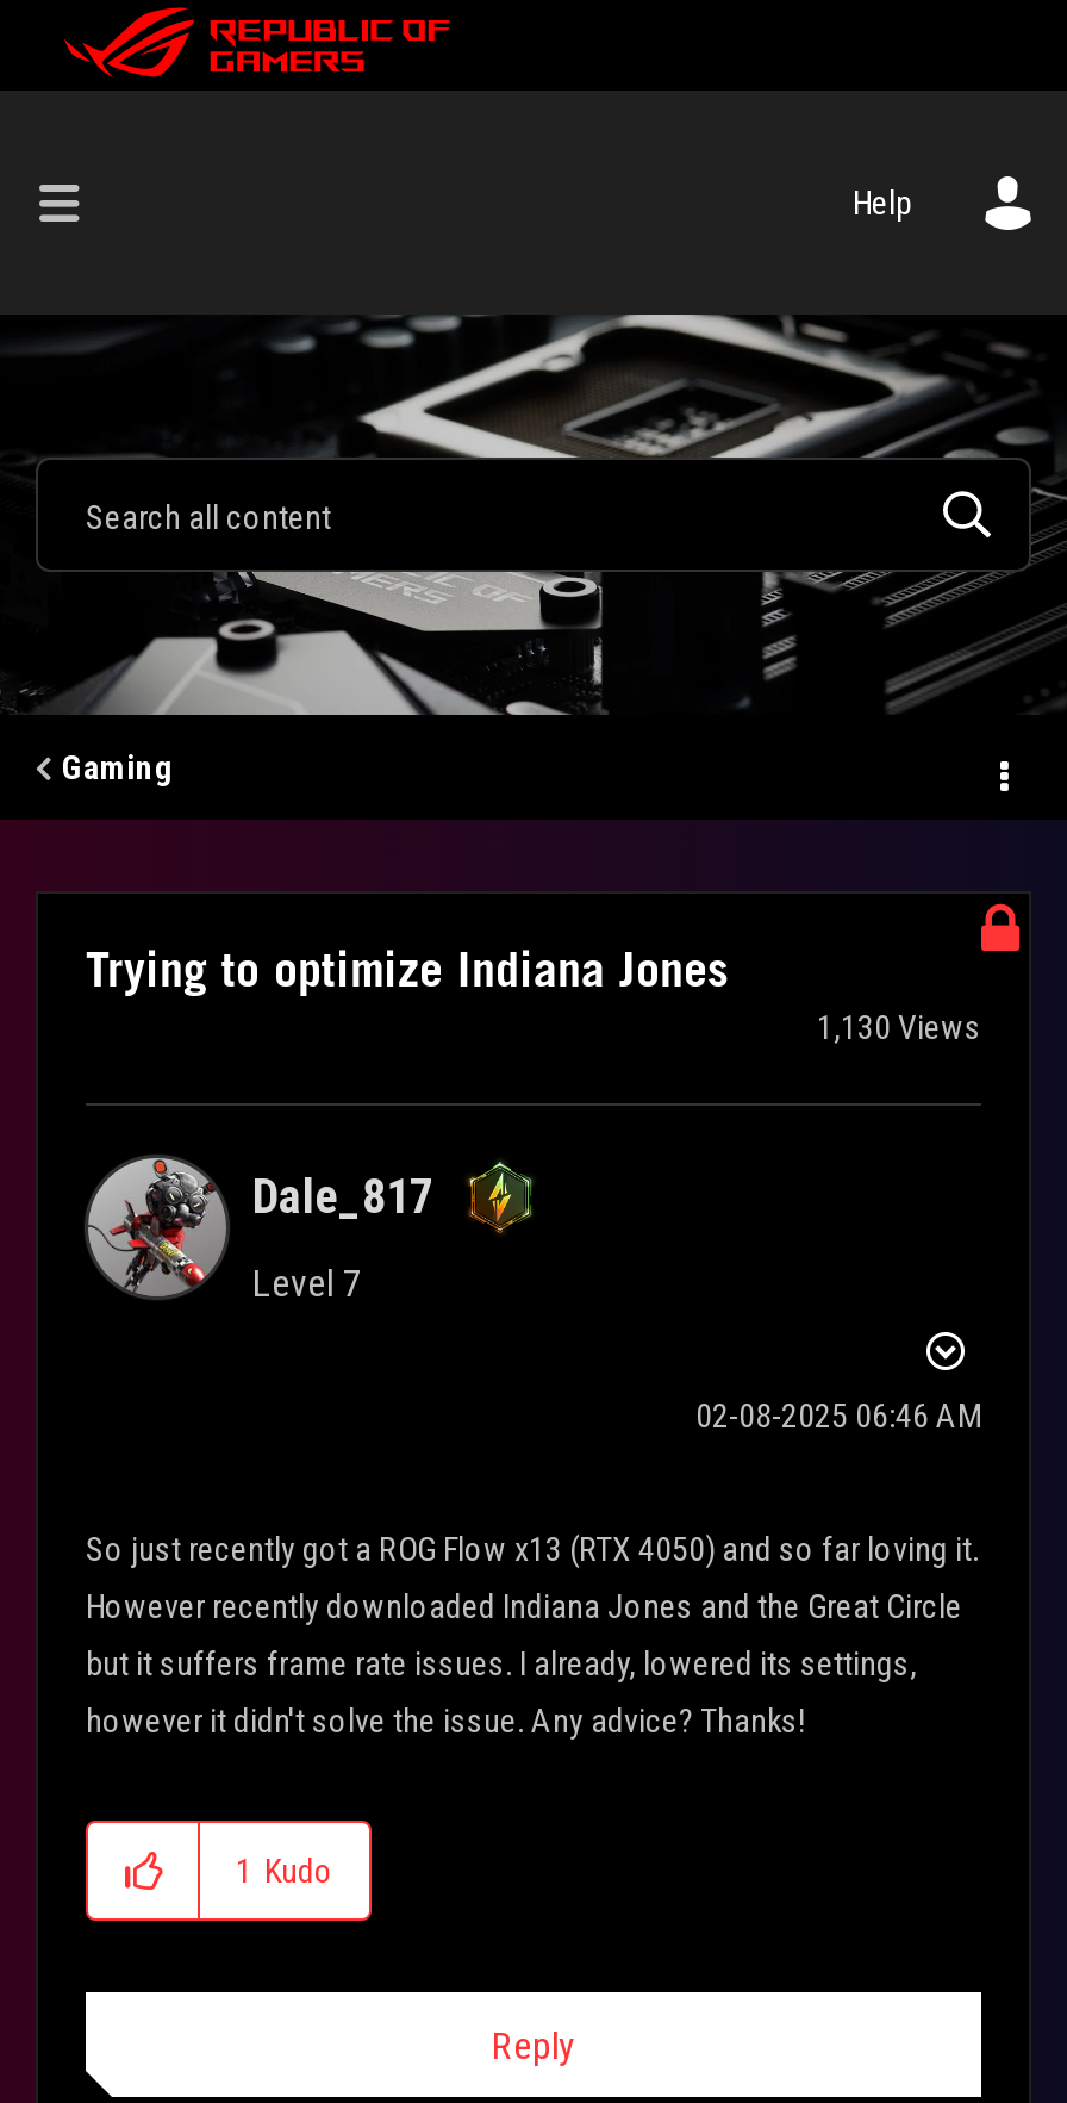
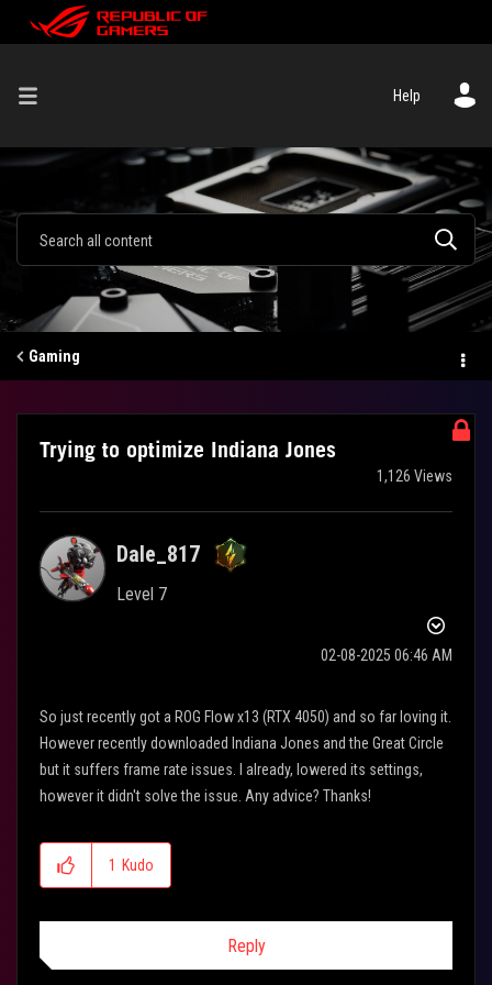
[817,1008,981,1046] 1,130 Views -> [377,467,452,485] 1,126 Views

